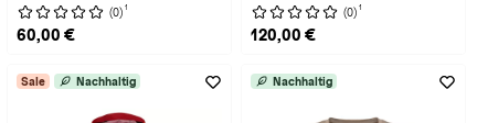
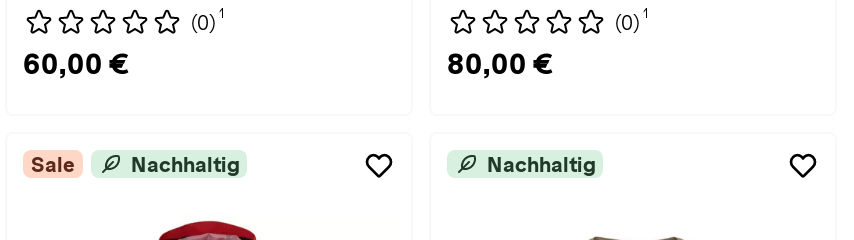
[251,26,316,44] 120,00 € -> [447,48,553,80] 80,00 €

